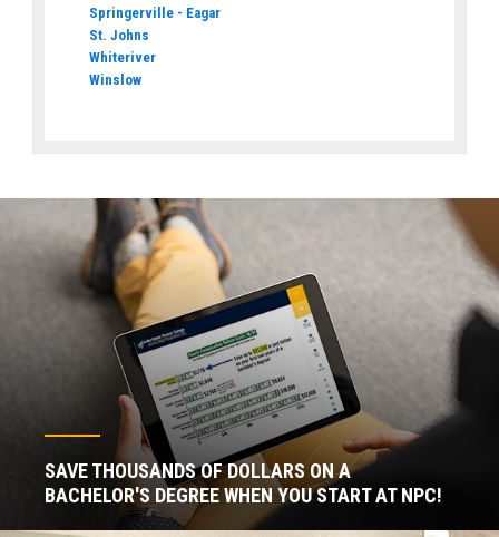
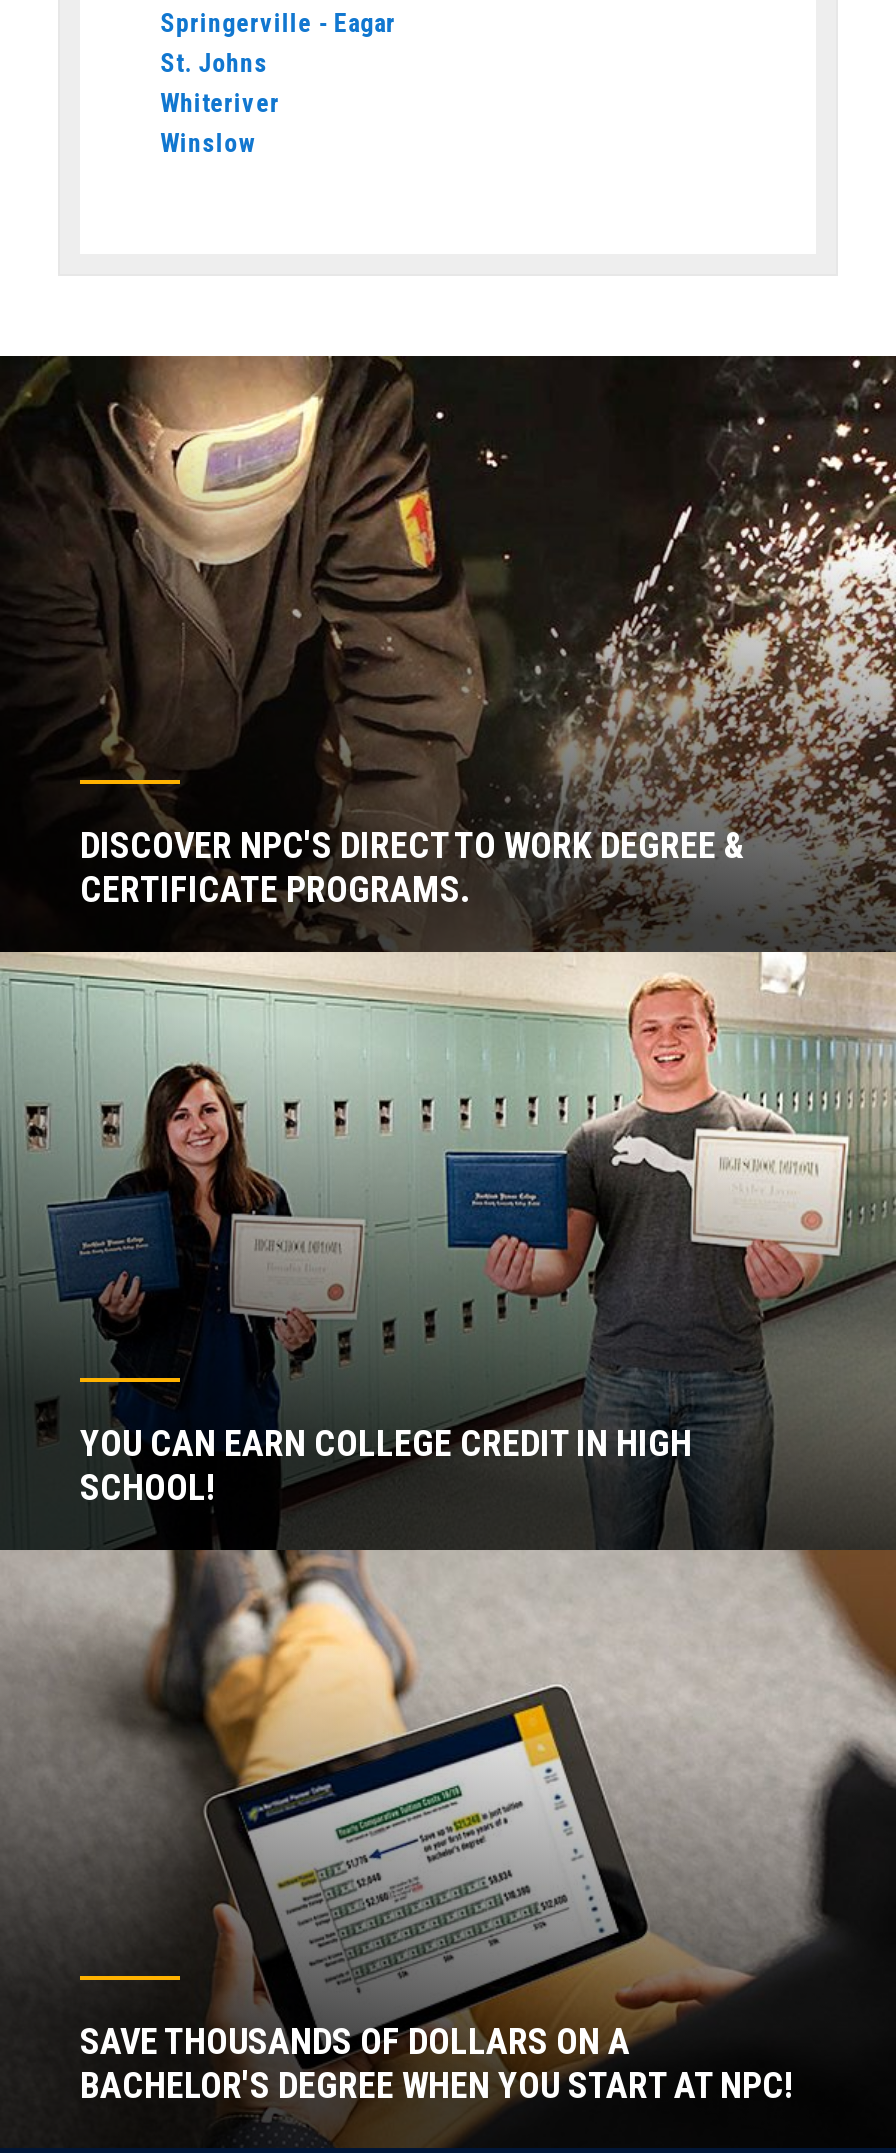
none -> [6,354,890,954] [image] | DISCOVER NPC'S DIRECT TO WORK DEGREE & | CERTIFICATE PROGRAMS.
none -> [6,968,890,1552] [image] | YOU CAN EARN COLLEGE CREDIT IN HIGH | SCHOOL!

